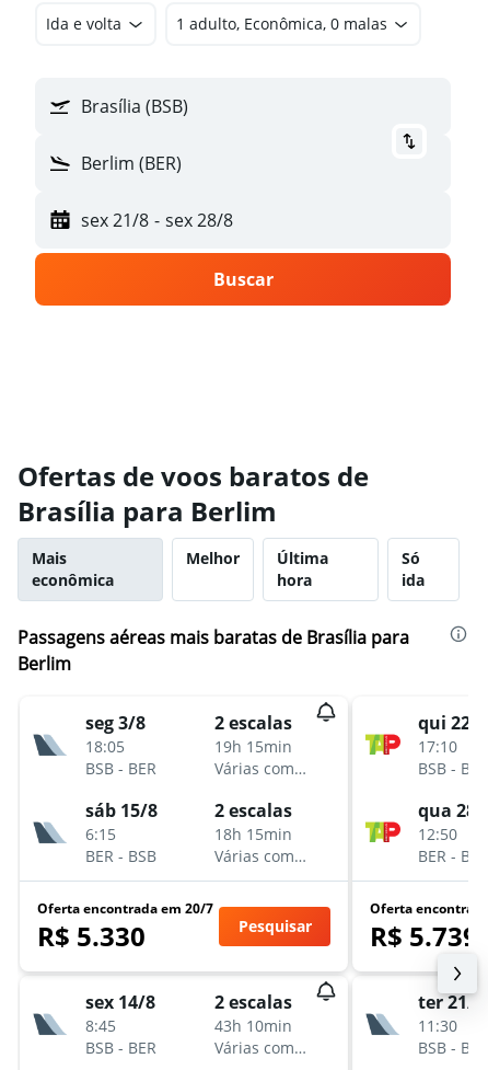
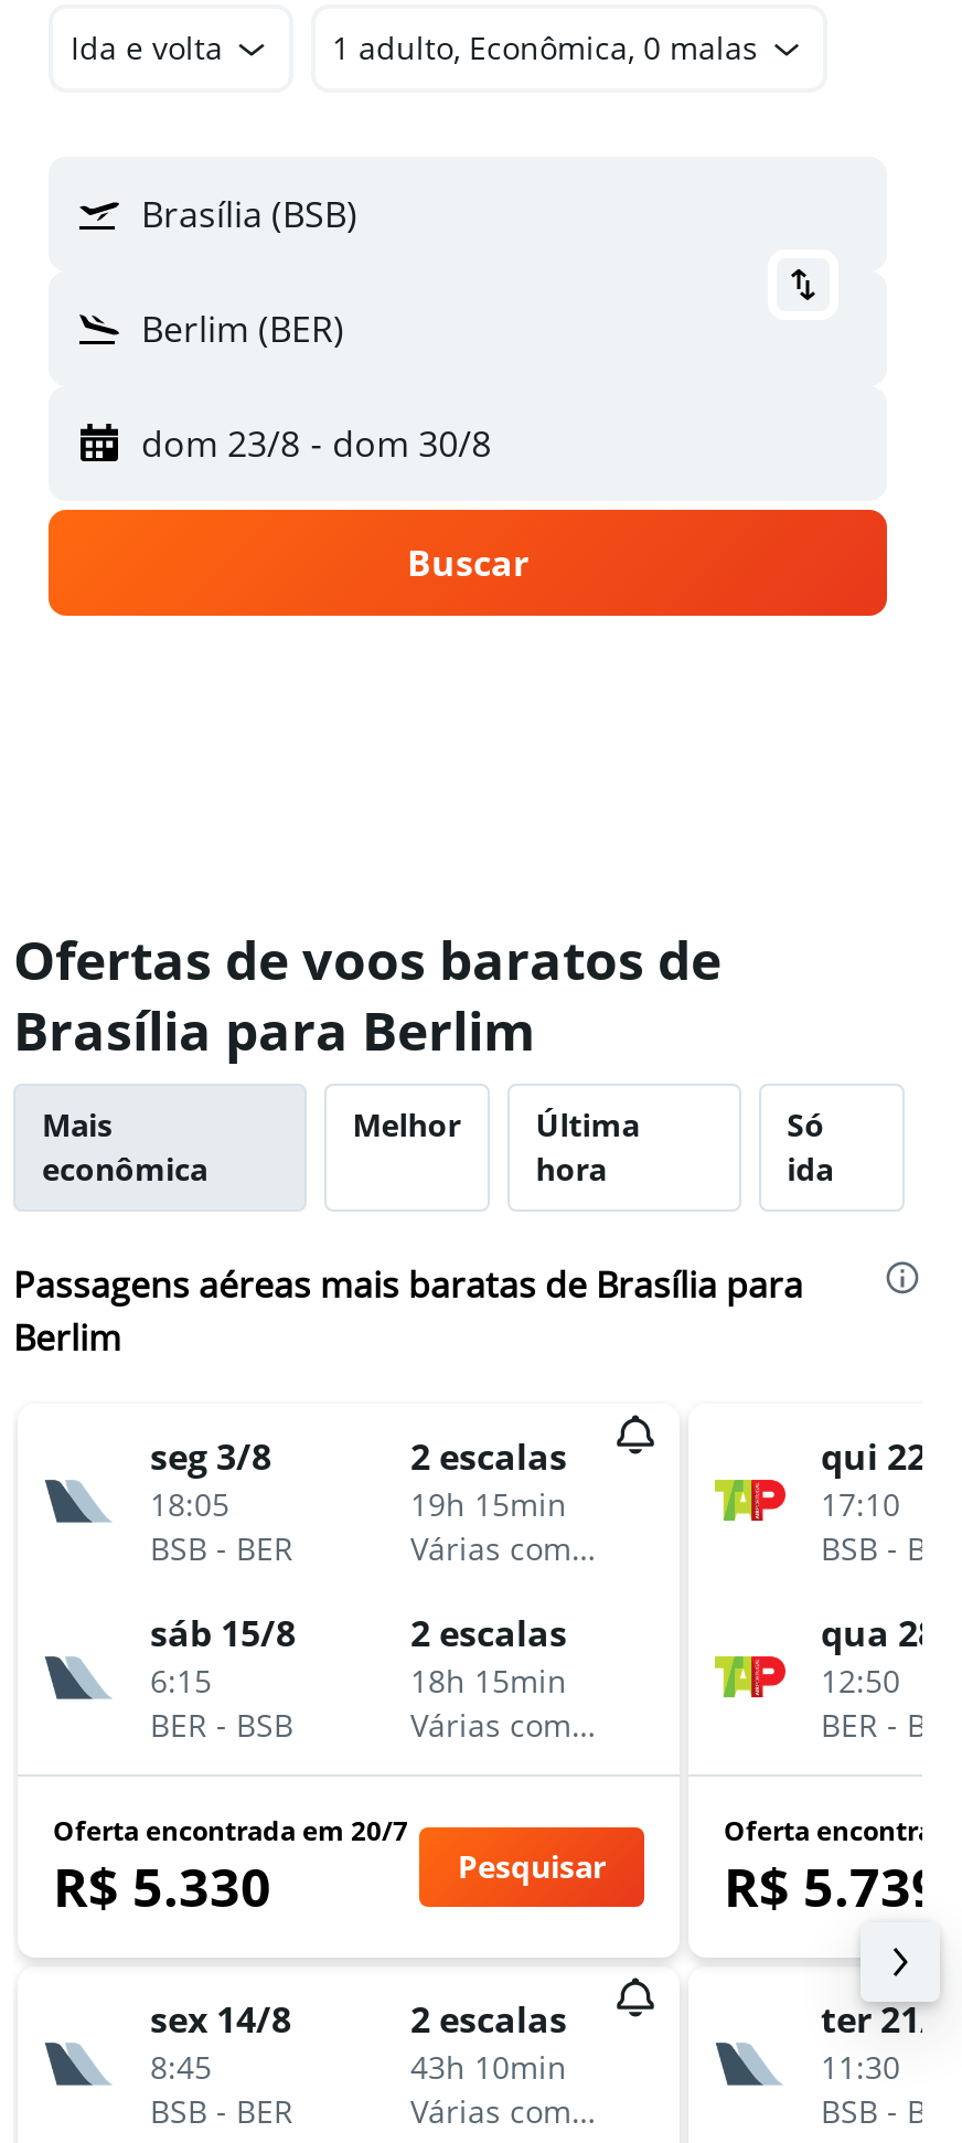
[81,208,233,232] sex 21/8 - sex 28/8 -> [141,419,491,468] dom 23/8 - dom 30/8

